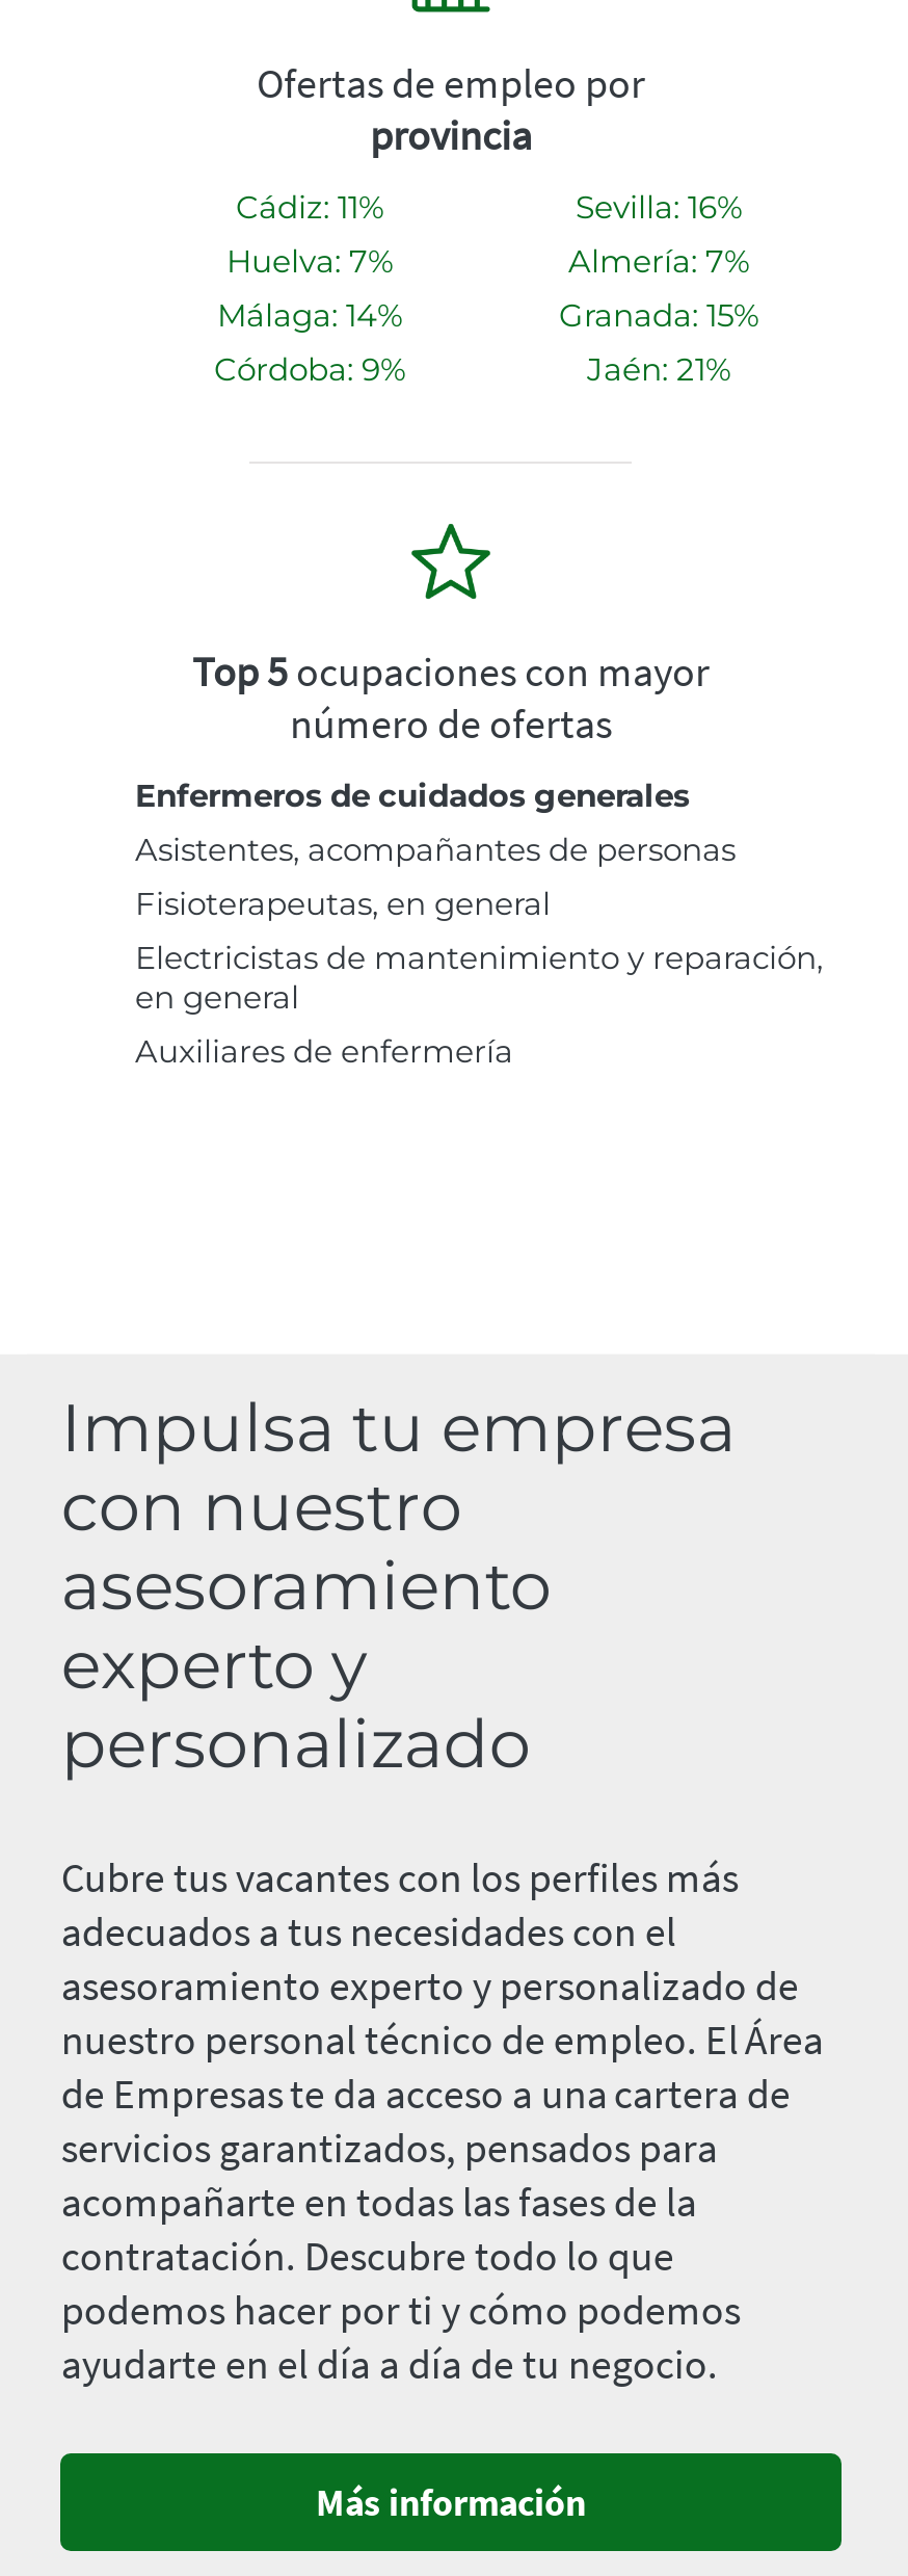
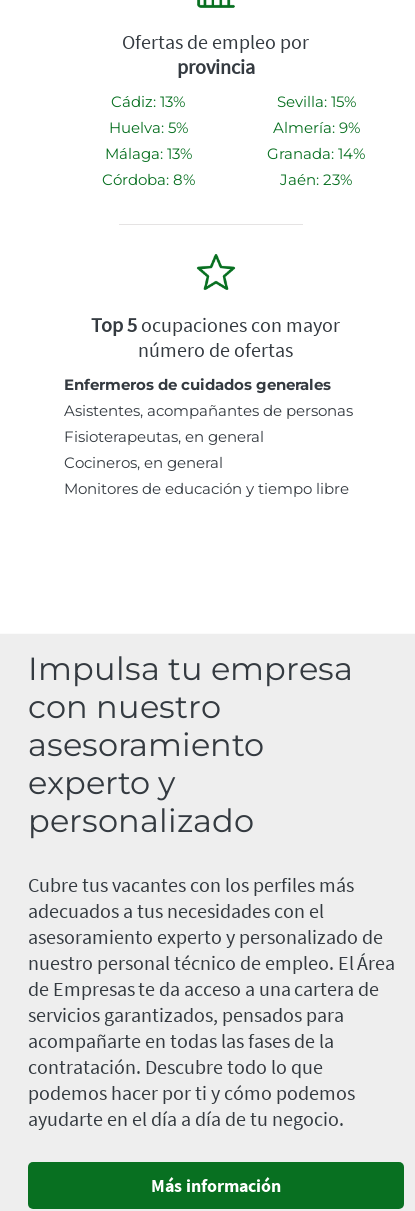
[236,188,383,227] Cádiz: 11% -> [111,92,185,111] Cádiz: 13%
[576,188,742,227] Sevilla: 16% -> [276,92,355,111] Sevilla: 15%
[226,242,393,281] Huelva: 7% -> [108,118,187,137] Huelva: 5%
[568,242,749,281] Almería: 7% -> [272,118,359,137] Almería: 9%
[217,296,402,335] Málaga: 14% -> [104,144,191,163] Málaga: 13%
[559,296,758,335] Granada: 15% -> [267,144,365,163] Granada: 14%
[214,350,405,389] Córdoba: 9% -> [101,170,194,189] Córdoba: 8%
[587,350,730,389] Jaén: 21% -> [280,170,352,189] Jaén: 23%
[135,938,823,1071] Electricistas de mantenimiento y reparación, | en general | Auxiliares de enfermería -> [64,453,349,498] Cocineros, en general | Monitores de educación y tiempo libre

